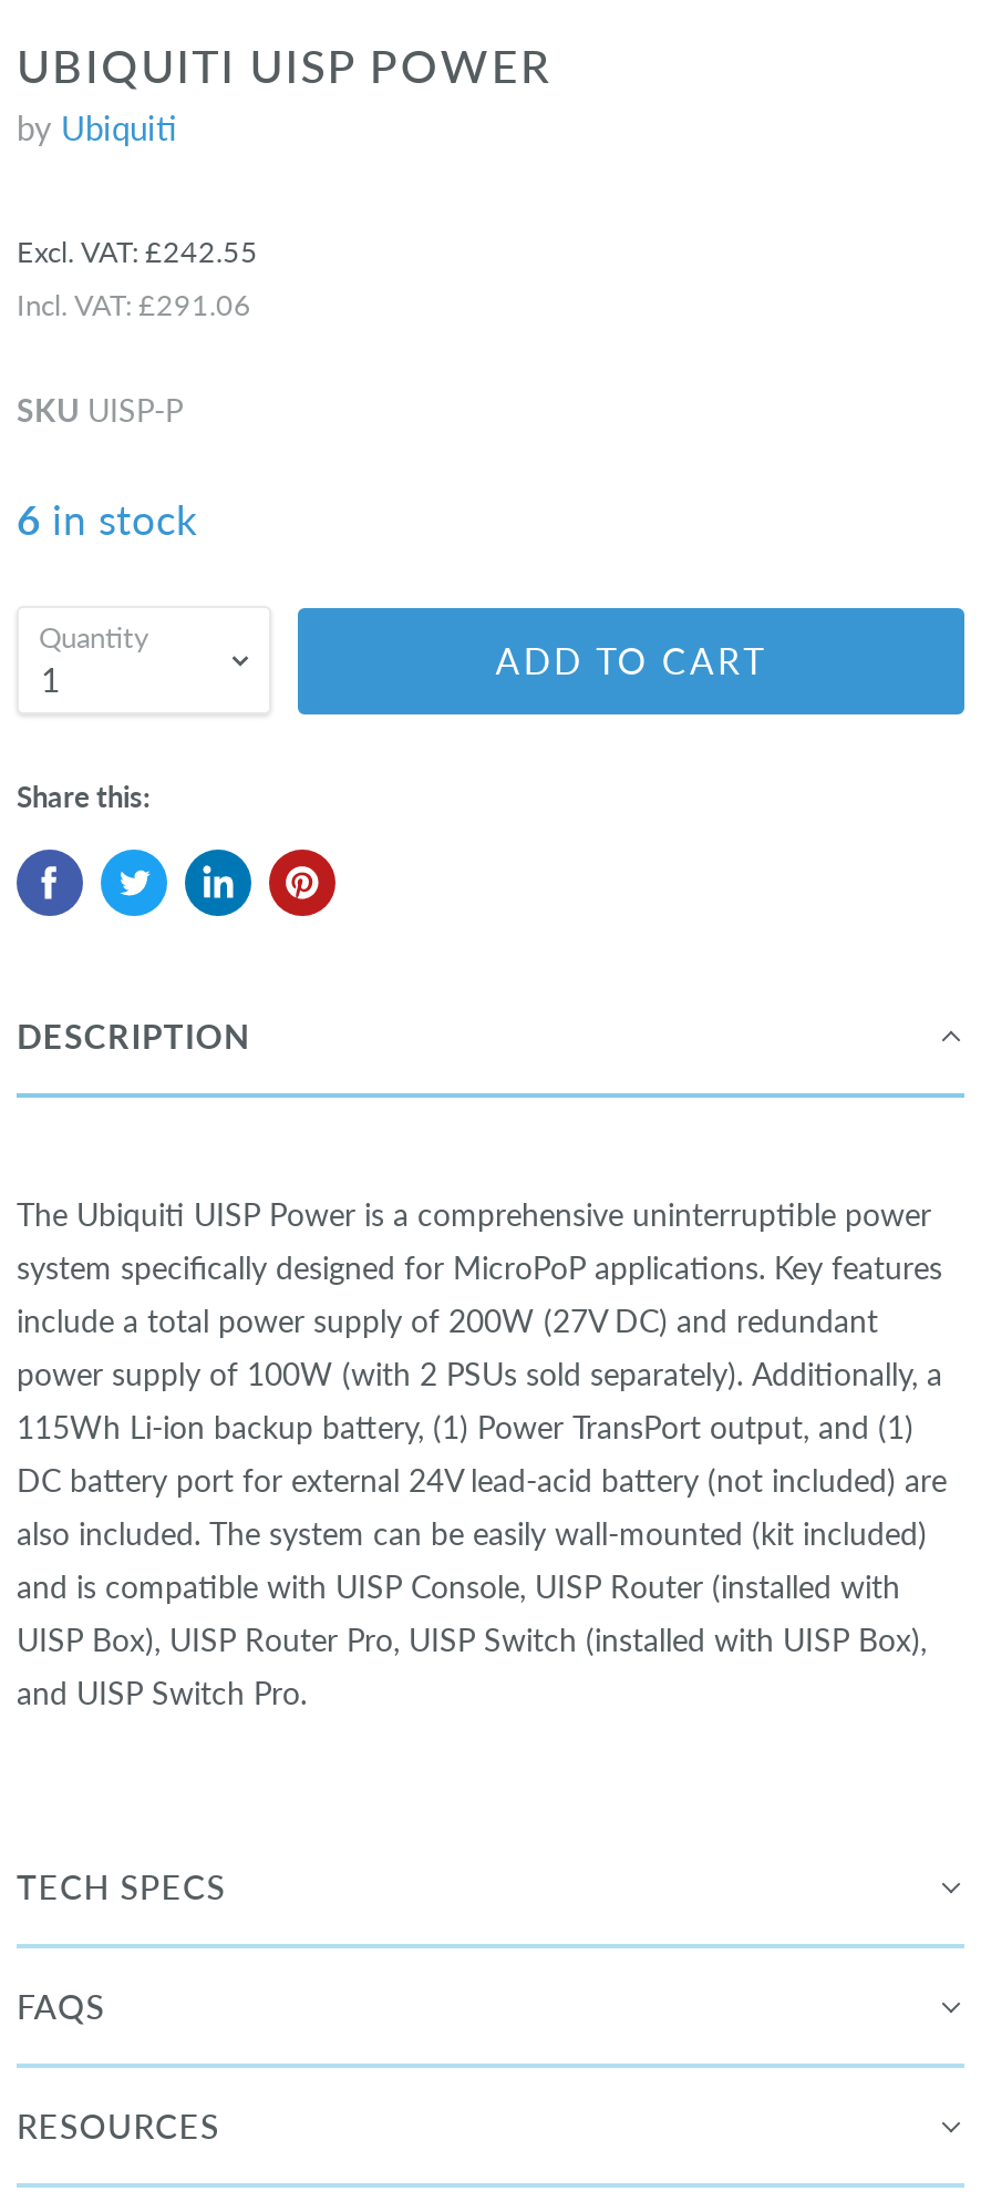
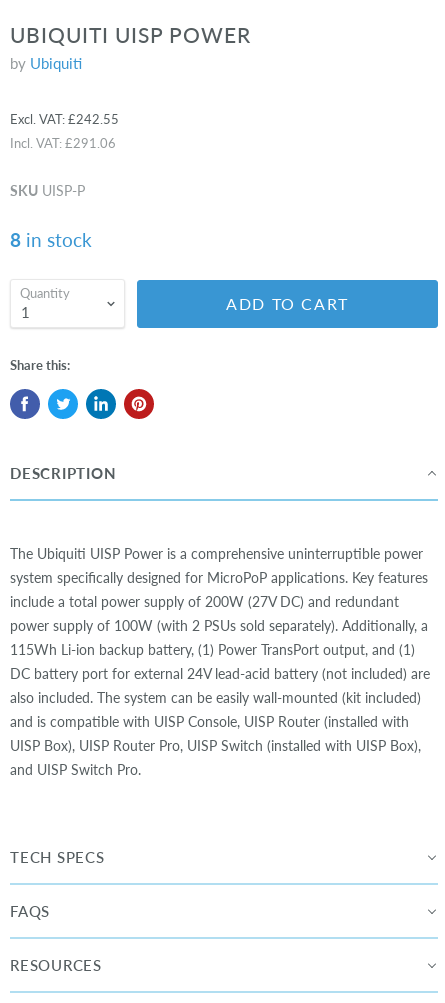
[17,495,198,544] 6 in stock -> [10,229,92,251] 8 in stock

